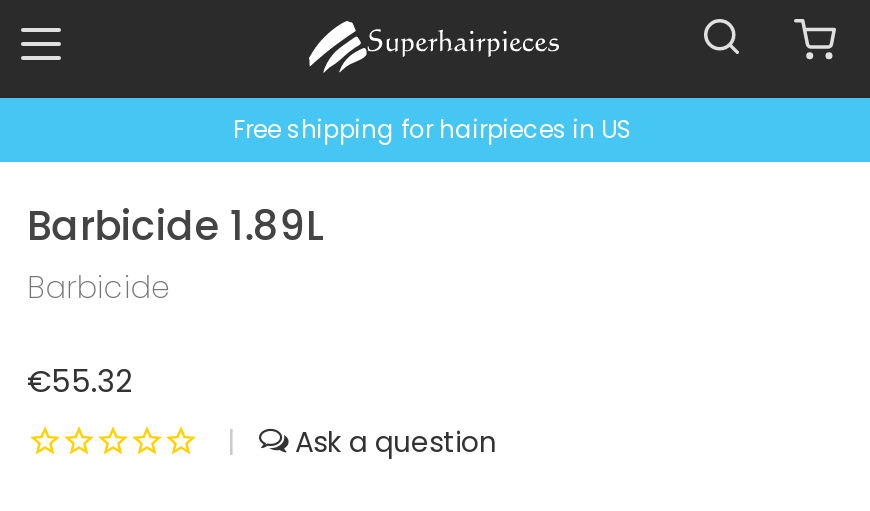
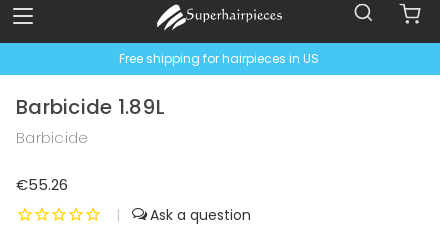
[27,360,131,402] €55.32 -> [16,174,68,195] €55.26

